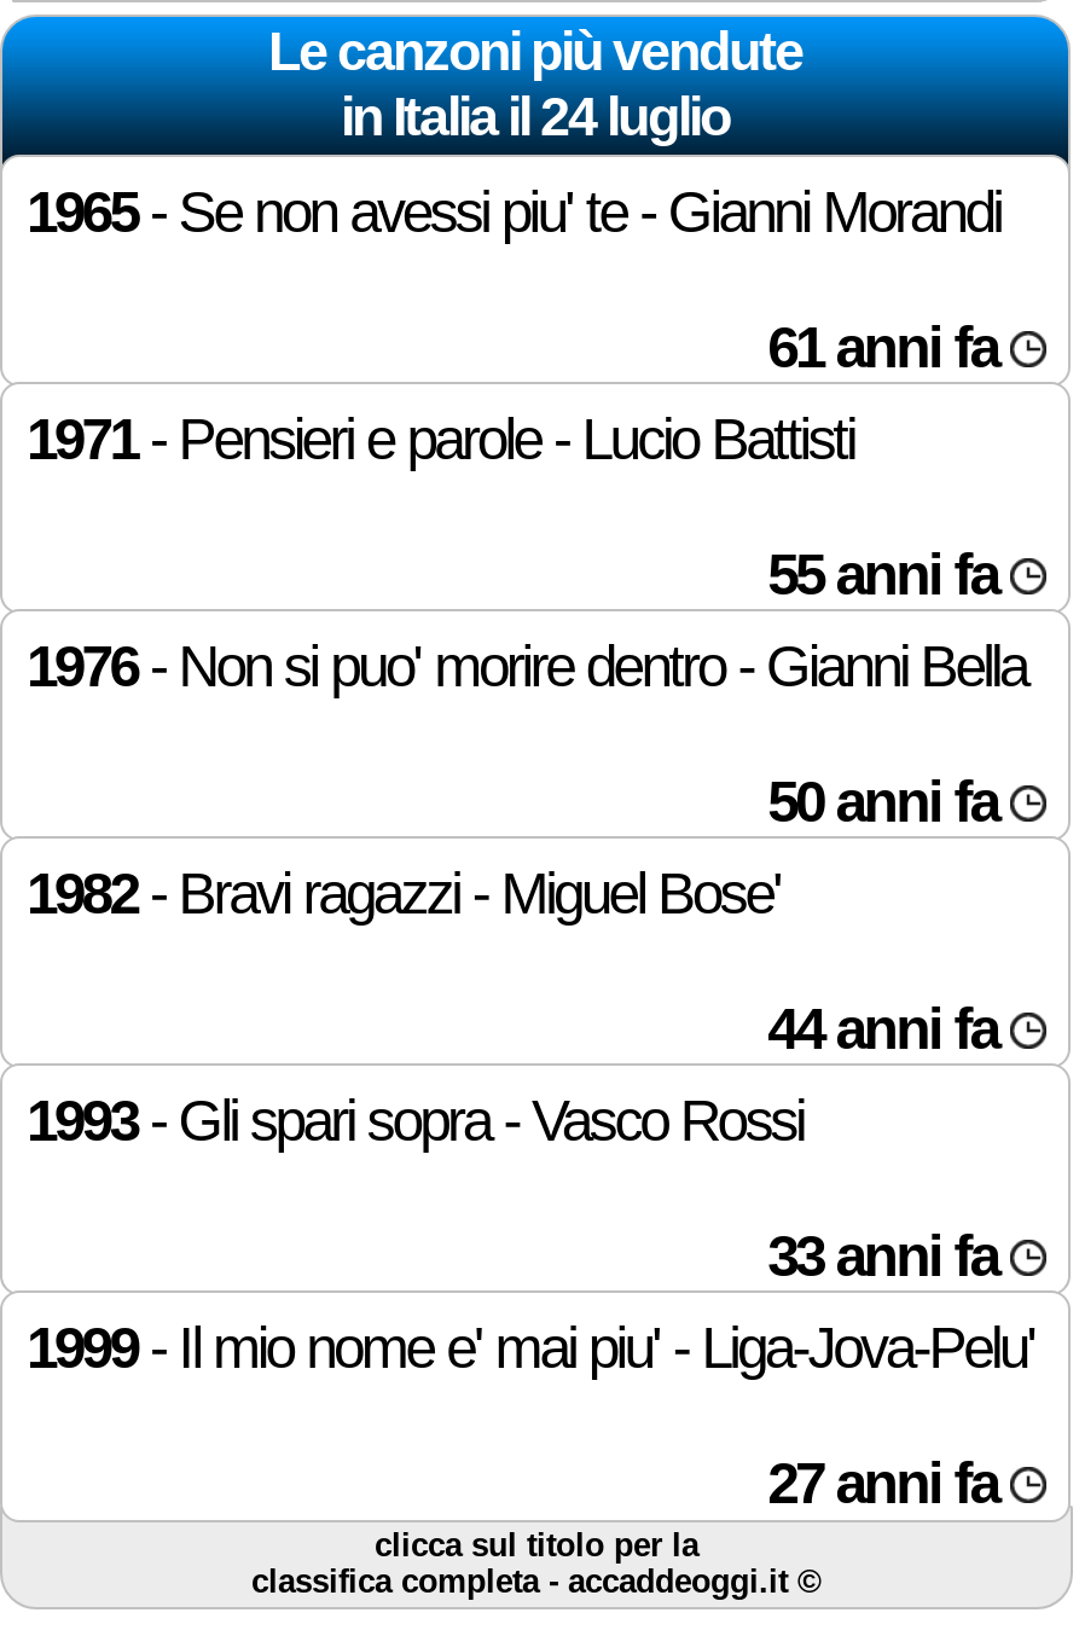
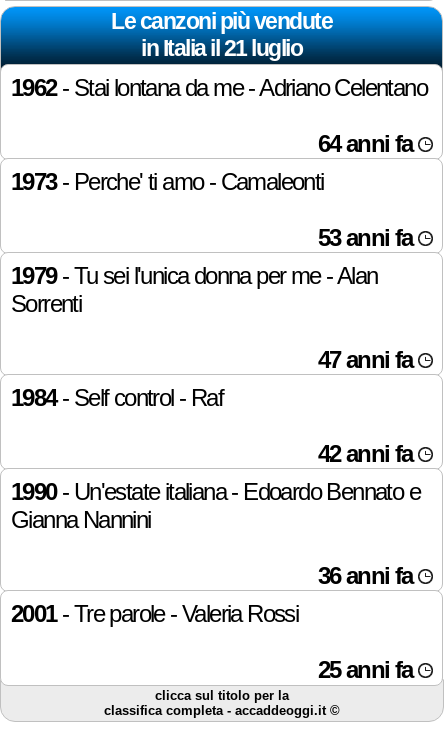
[341,84,730,147] in Italia il 24 luglio -> [141,35,302,61] in Italia il 21 luglio
[27,178,1000,243] 1965 - Se non avessi piu' te - Gianni Morandi -> [11,74,427,101] 1962 - Stai lontana da me - Adriano Celentano
[27,313,1010,471] 61 anni fa | 1971 - Pensieri e parole - Lucio Battisti -> [11,130,418,195] 64 anni fa | 1973 - Perche' ti amo - Camaleonti
[27,541,1027,698] 55 anni fa | 1976 - Non si puo' morire dentro - Gianni Bella -> [11,224,418,317] 53 anni fa | 1979 - Tu sei l'unica donna per me - Alan | Sorrenti
[27,768,1010,925] 50 anni fa | 1982 - Bravi ragazzi - Miguel Bose' -> [11,346,418,411] 47 anni fa | 1984 - Self control - Raf
[27,995,1010,1152] 44 anni fa | 1993 - Gli spari sopra - Vasco Rossi -> [11,440,420,533] 42 anni fa | 1990 - Un'estate italiana - Edoardo Bennato e | Gianna Nannini
[27,1222,1035,1379] 33 anni fa | 1999 - Il mio nome e' mai piu' - Liga-Jova-Pelu' -> [11,562,418,627] 36 anni fa | 2001 - Tre parole - Valeria Rossi
[768,1449,1010,1514] 27 anni fa -> [318,656,418,683] 25 anni fa

